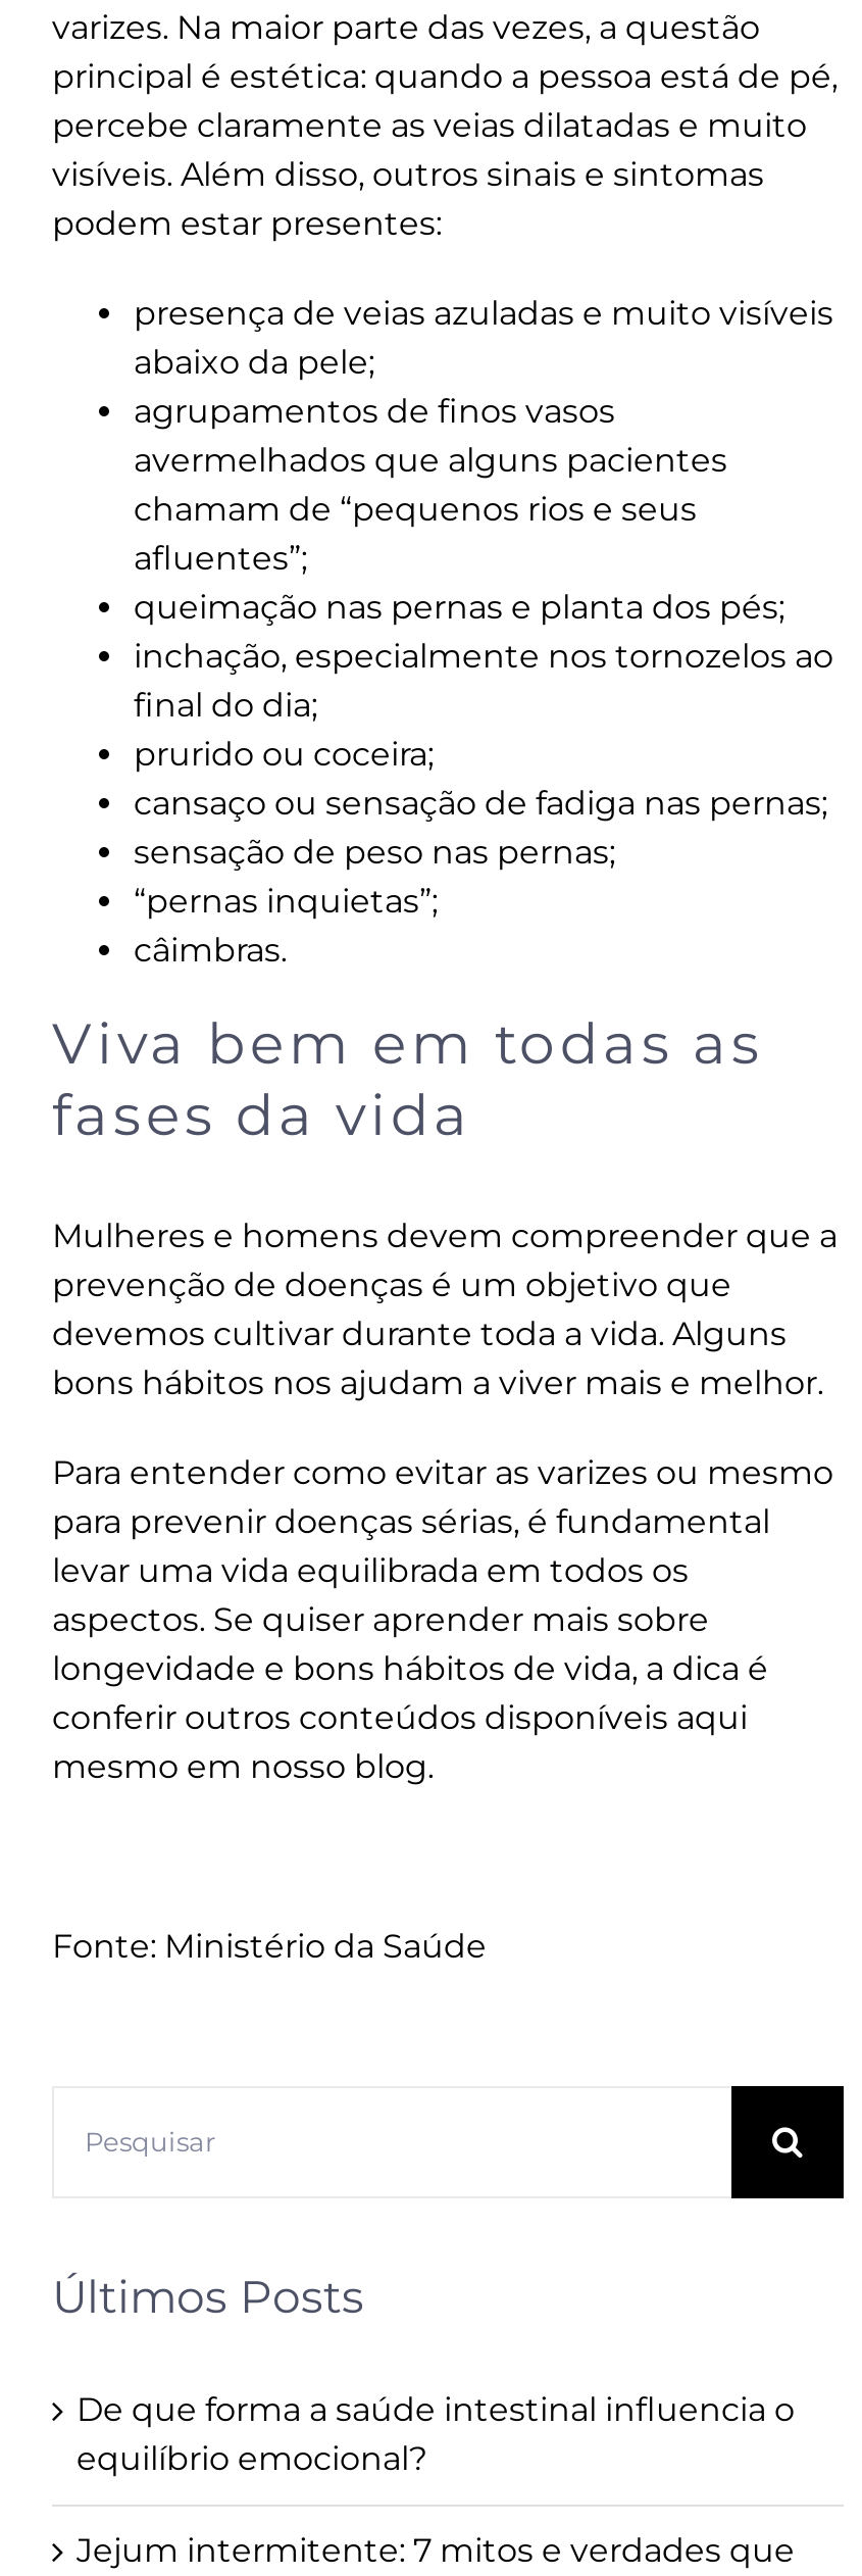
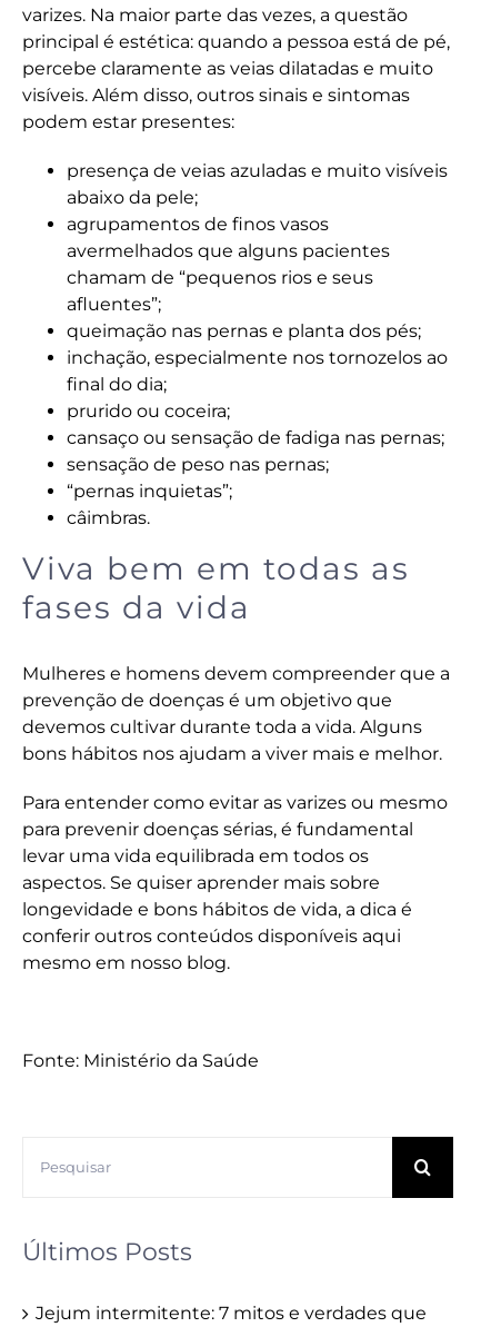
[77,2390,795,2477] De que forma a saúde intestinal influencia o | equilíbrio emocional? -> none

